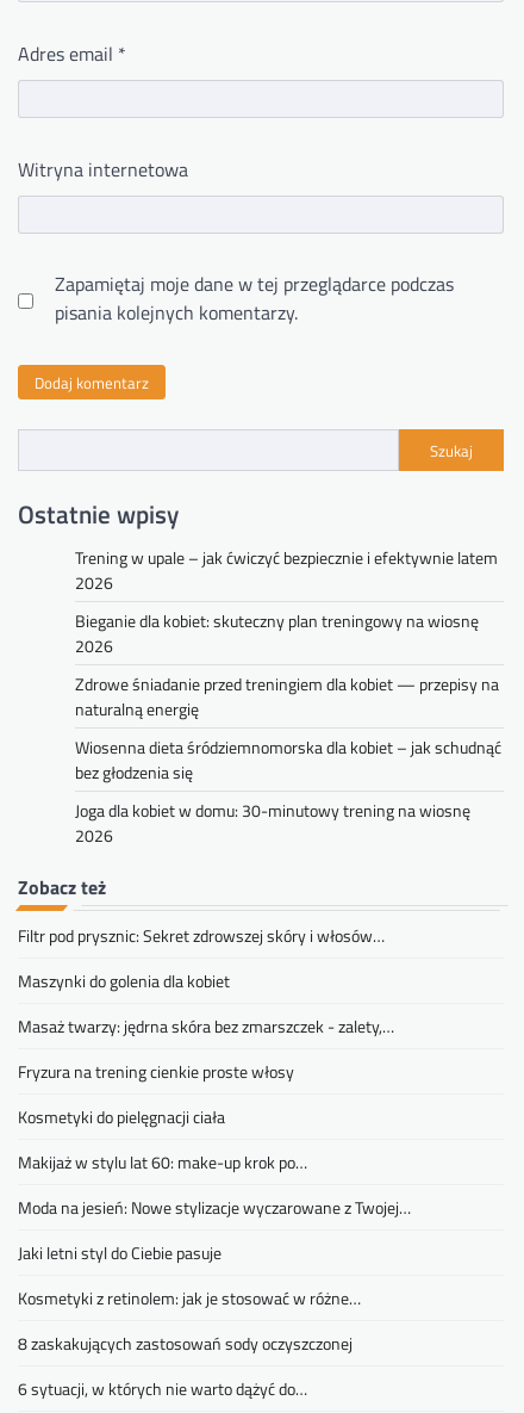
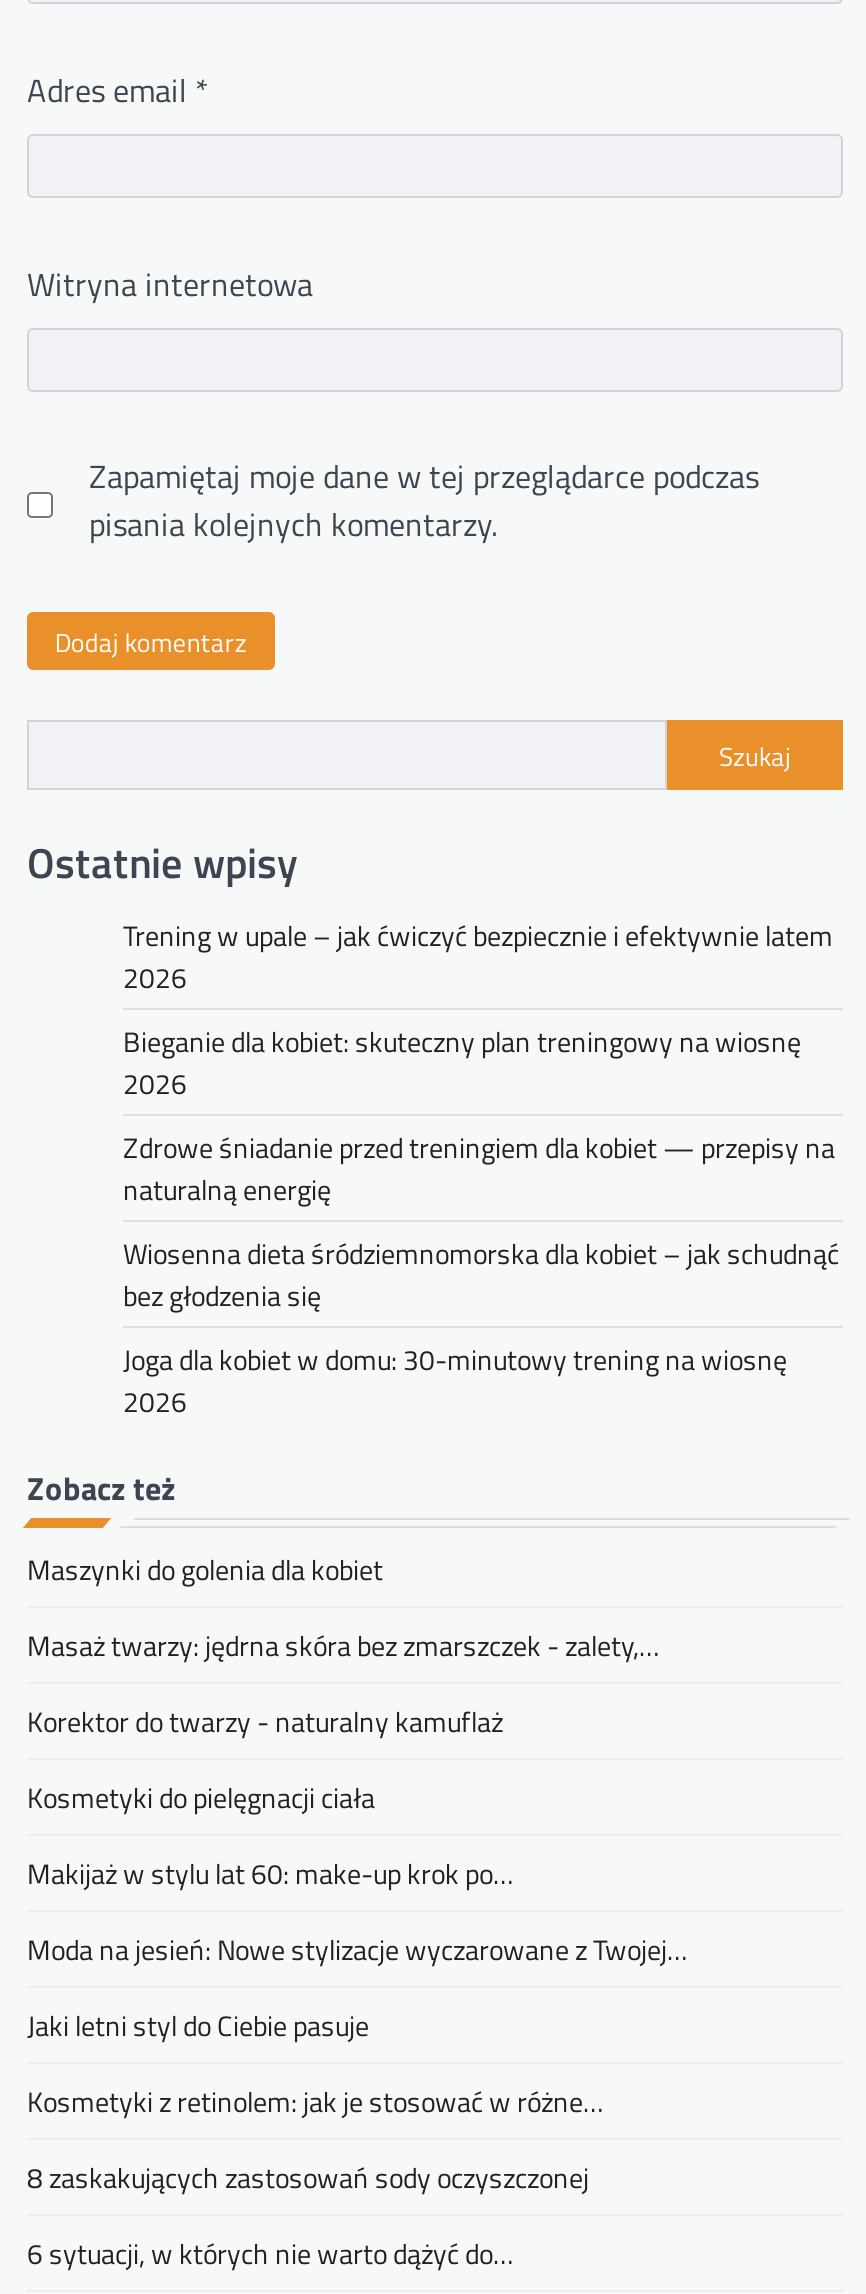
[18,923,385,948] Filtr pod prysznic: Sekret zdrowszej skóry i włosów… -> none
[18,1059,294,1084] Fryzura na trening cienkie proste włosy -> [27,1700,503,1742] Korektor do twarzy - naturalny kamuflaż

